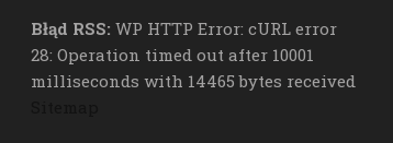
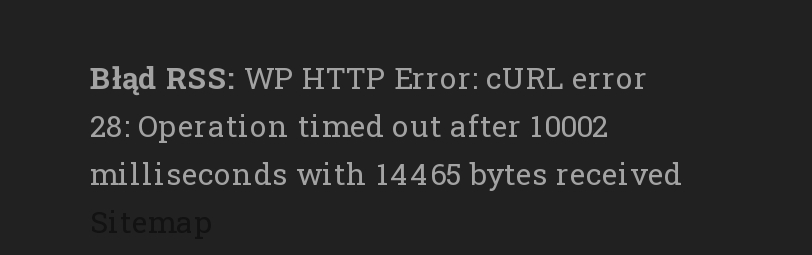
[31,44,314,65] 28: Operation timed out after 10001 -> [90,105,608,145] 28: Operation timed out after 10002

